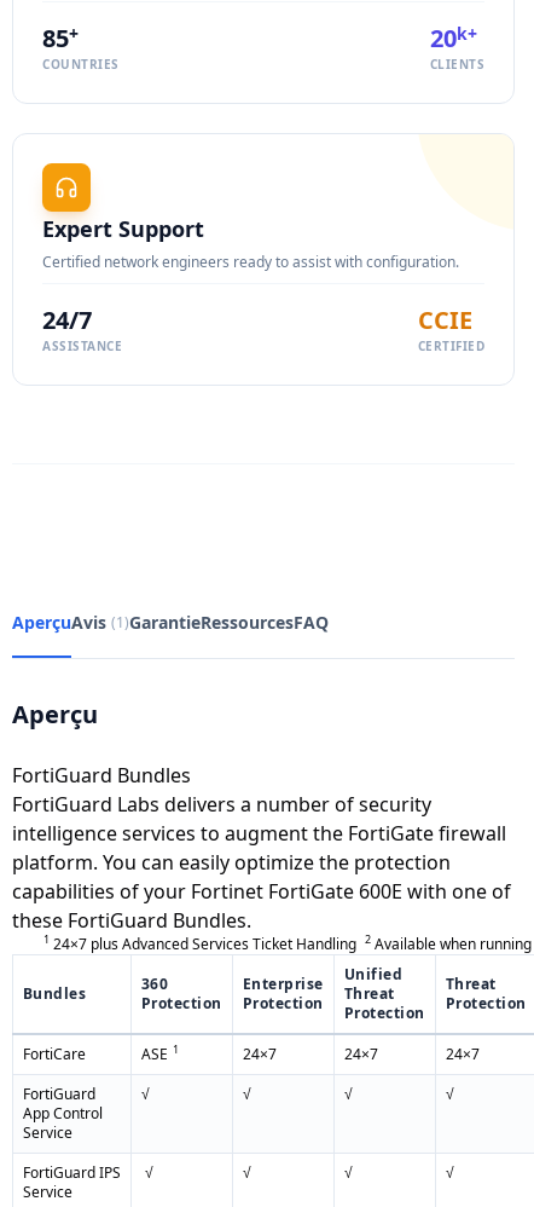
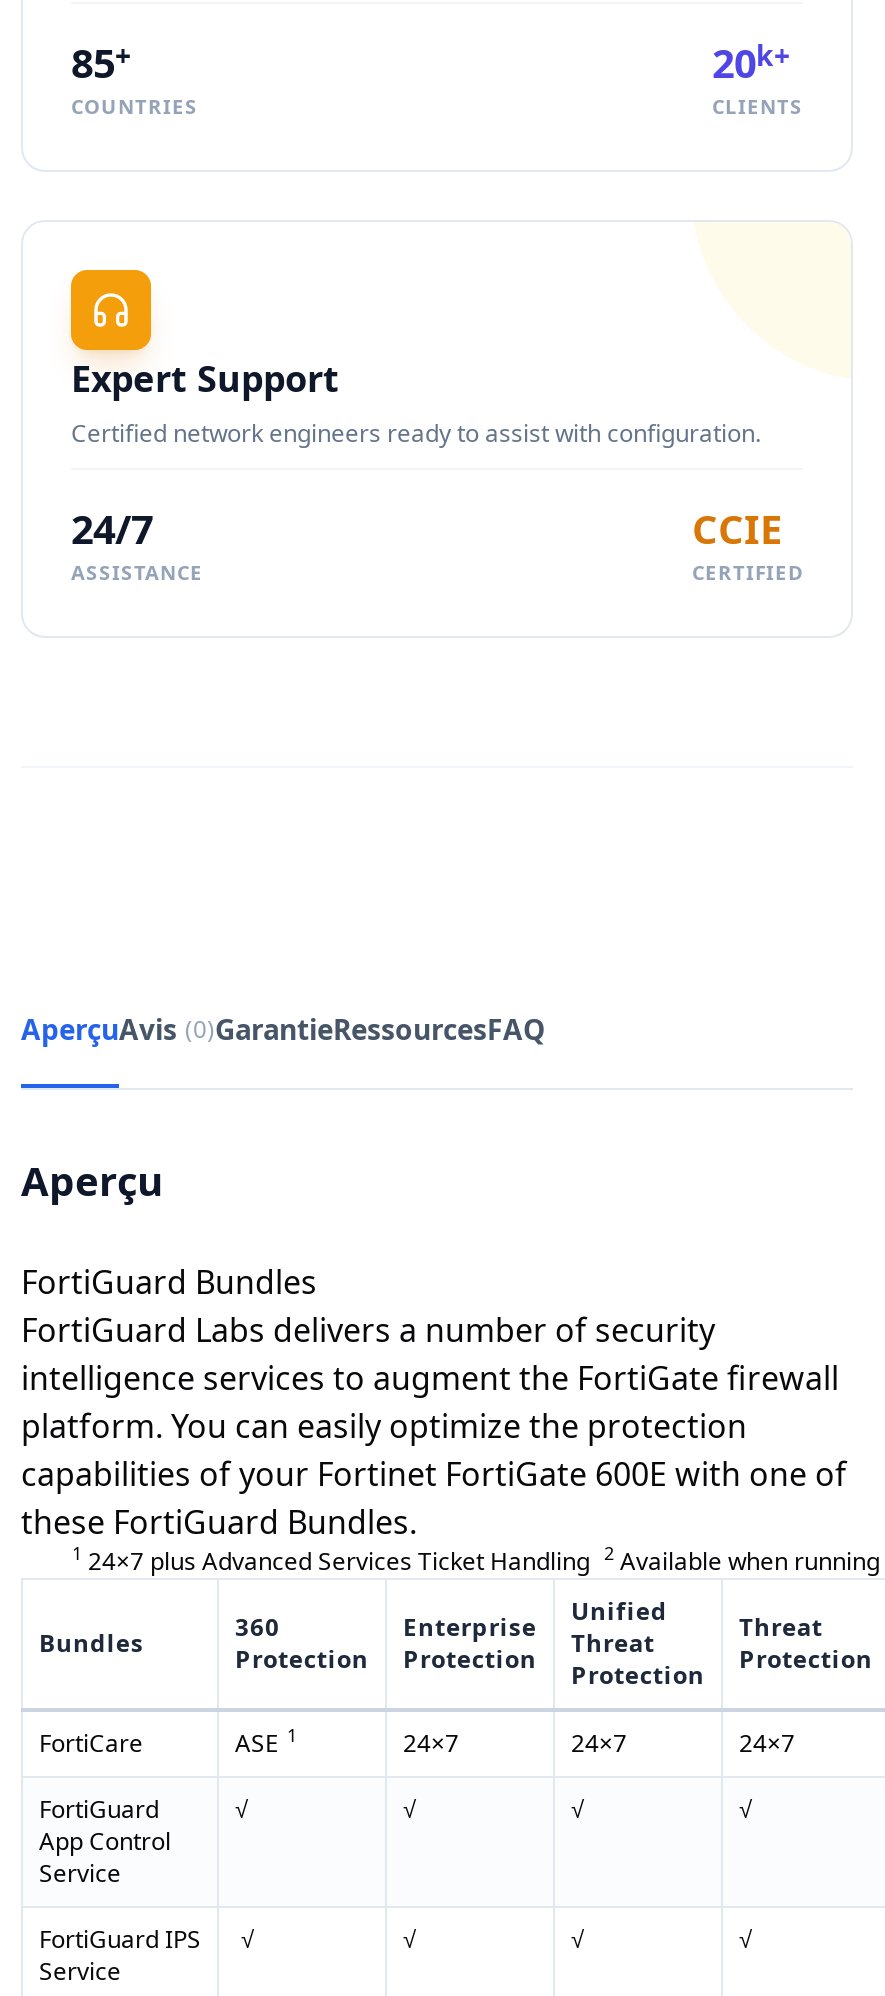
[12,611,329,633] AperçuAvis (1)GarantieRessourcesFAQ -> [21,1010,545,1048] AperçuAvis (0)GarantieRessourcesFAQ

